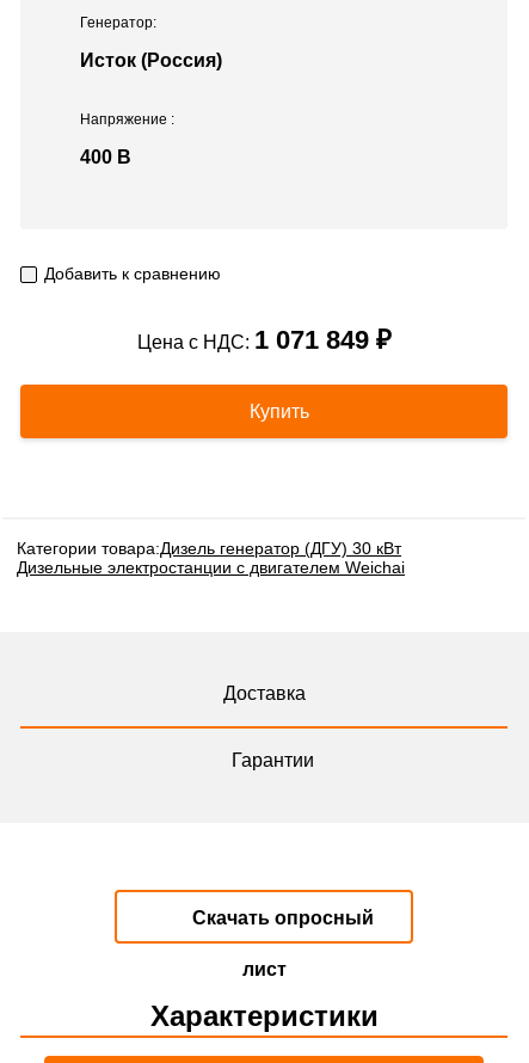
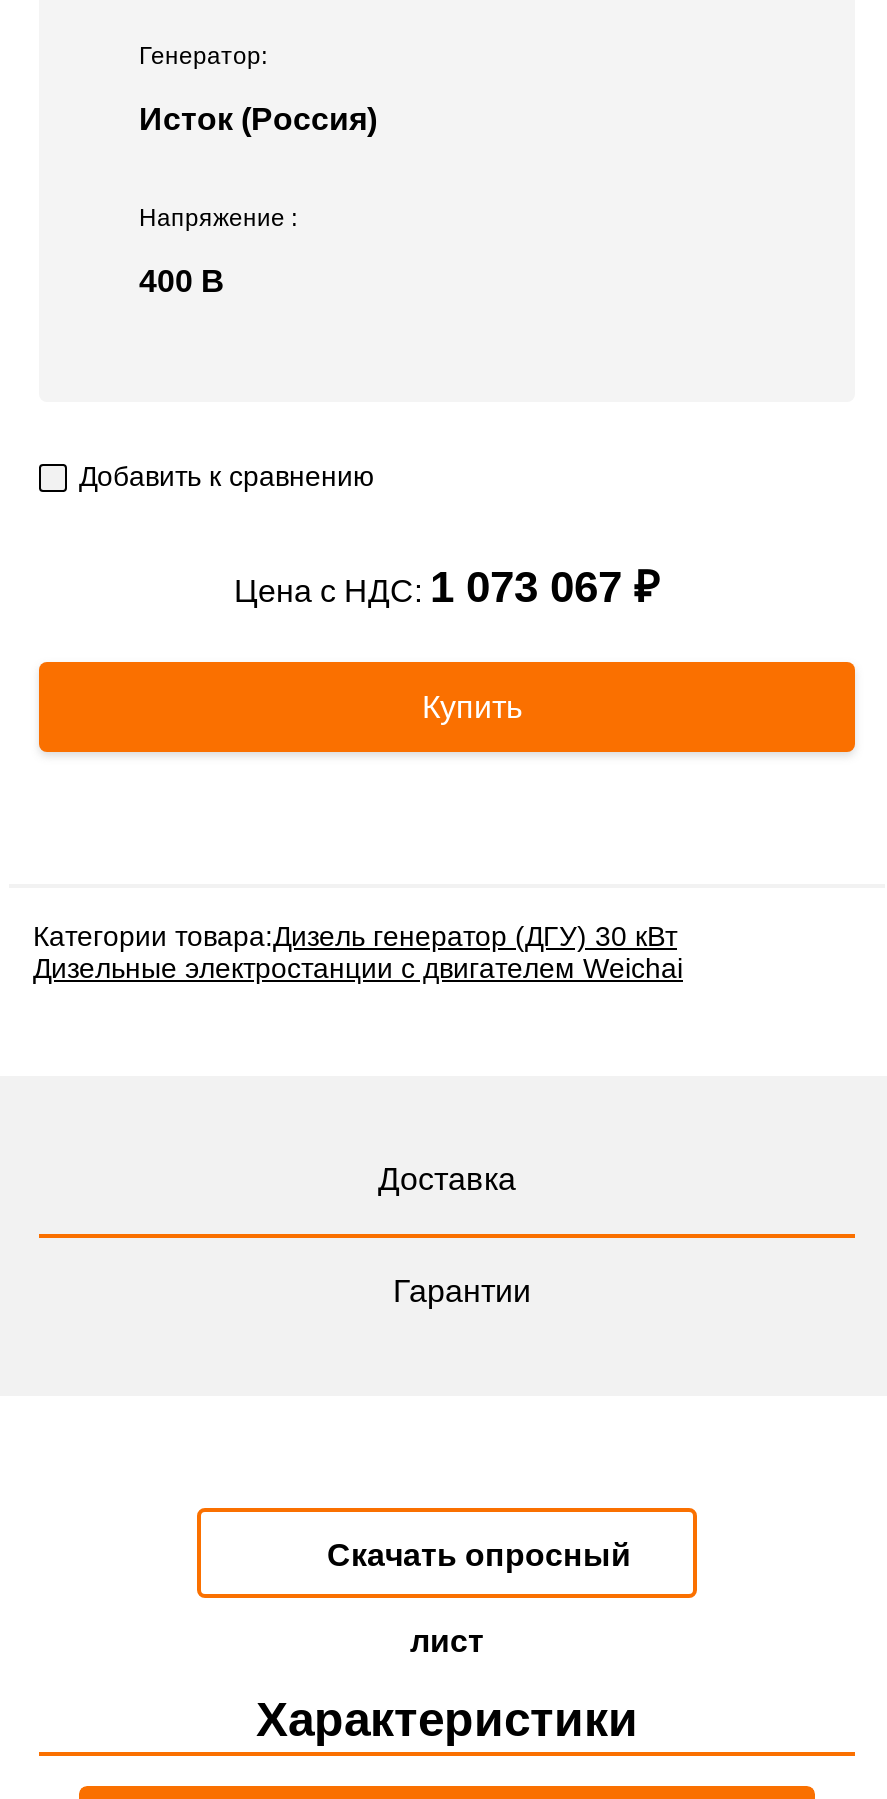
[137,325,391,355] Цена с НДС: 1 071 849 ₽ -> [234,563,660,613] Цена с НДС: 1 073 067 ₽

